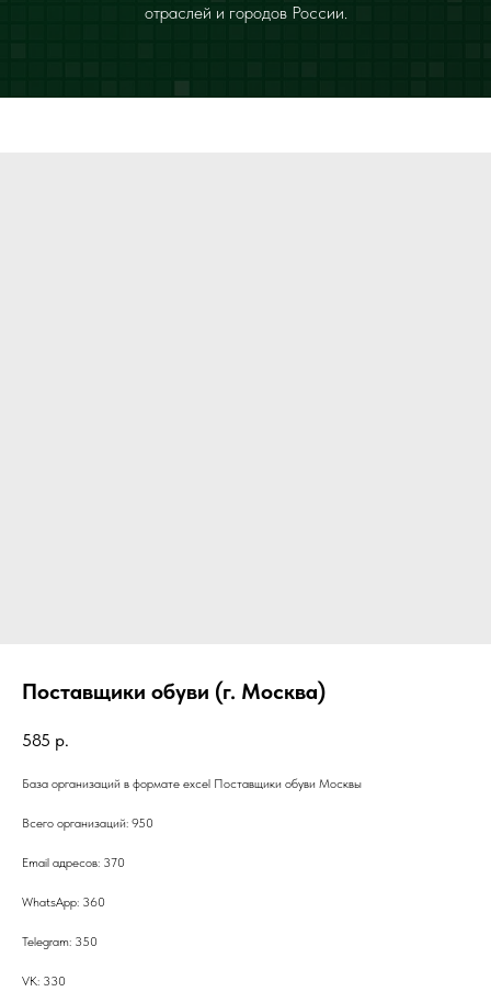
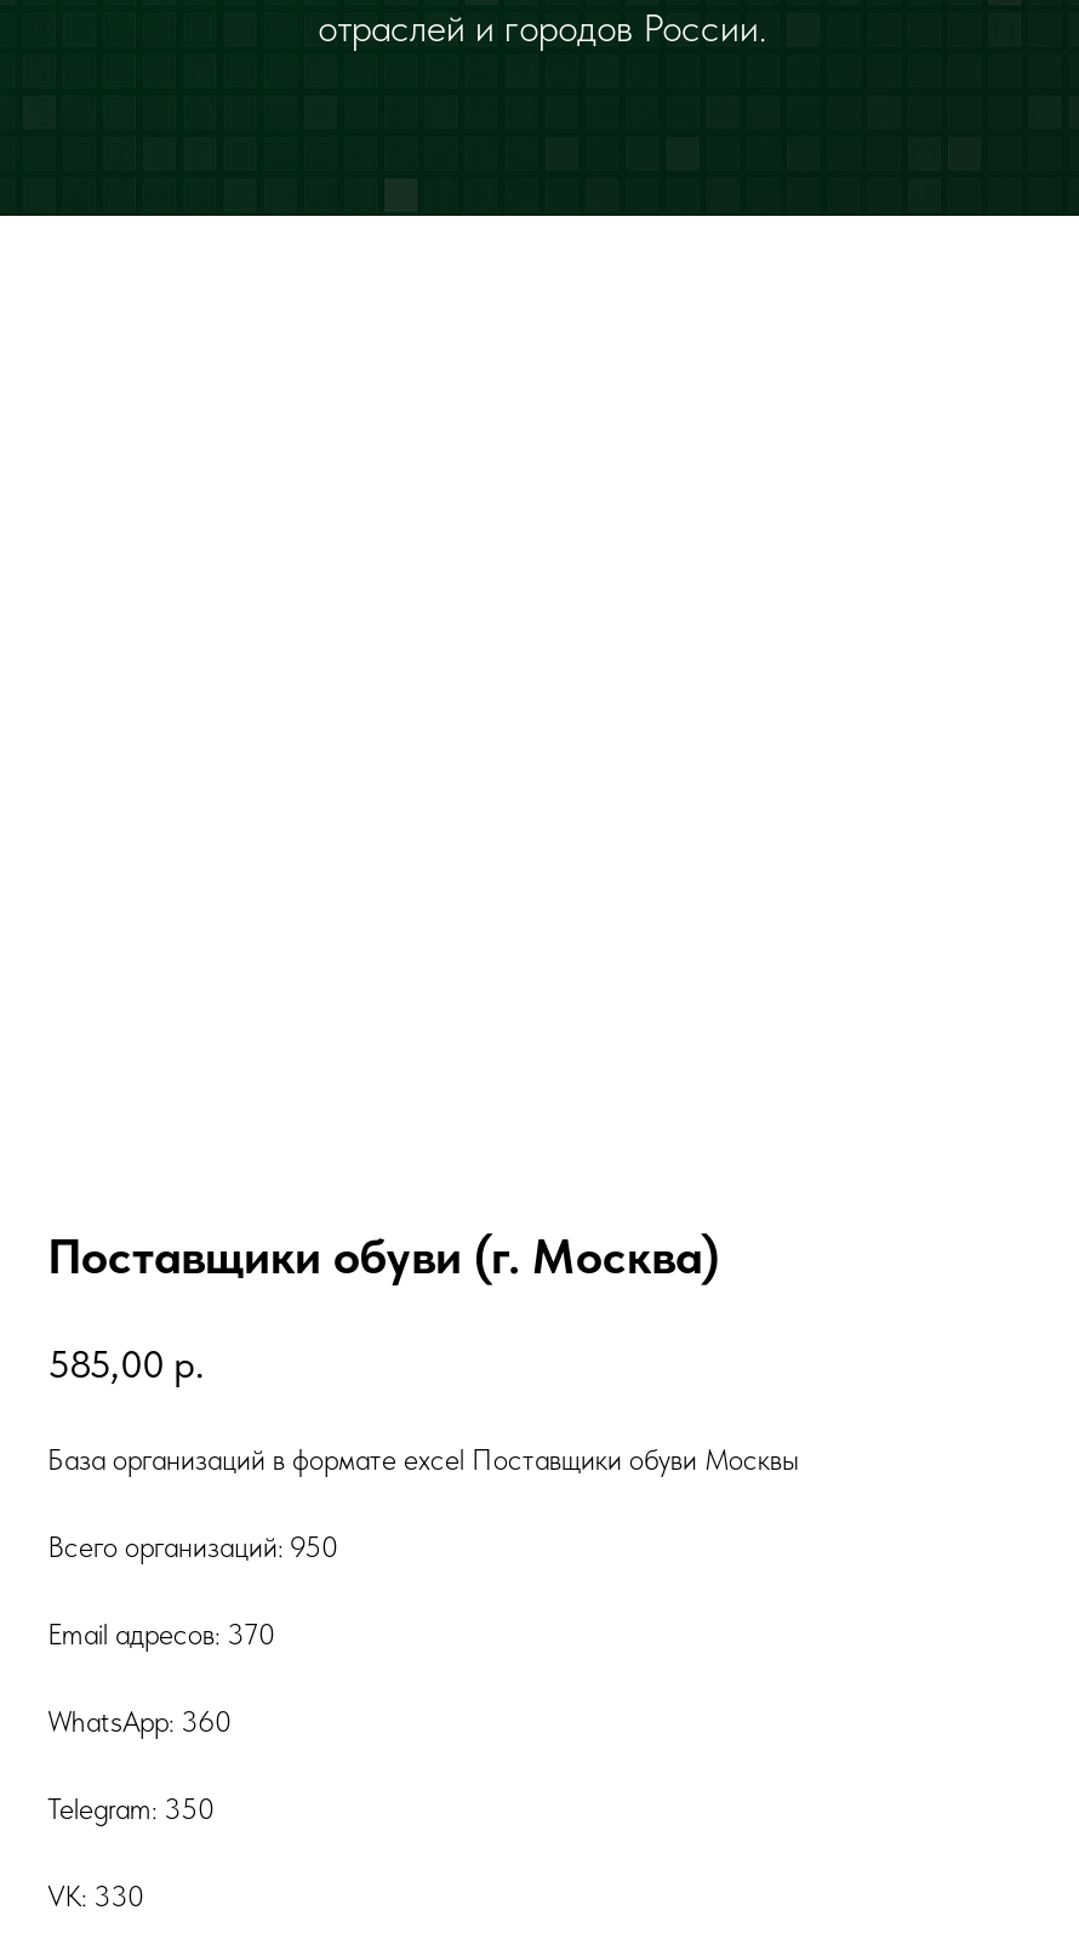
[22,730,69,751] 585 р. -> [47,1342,205,1388] 585,00 р.

